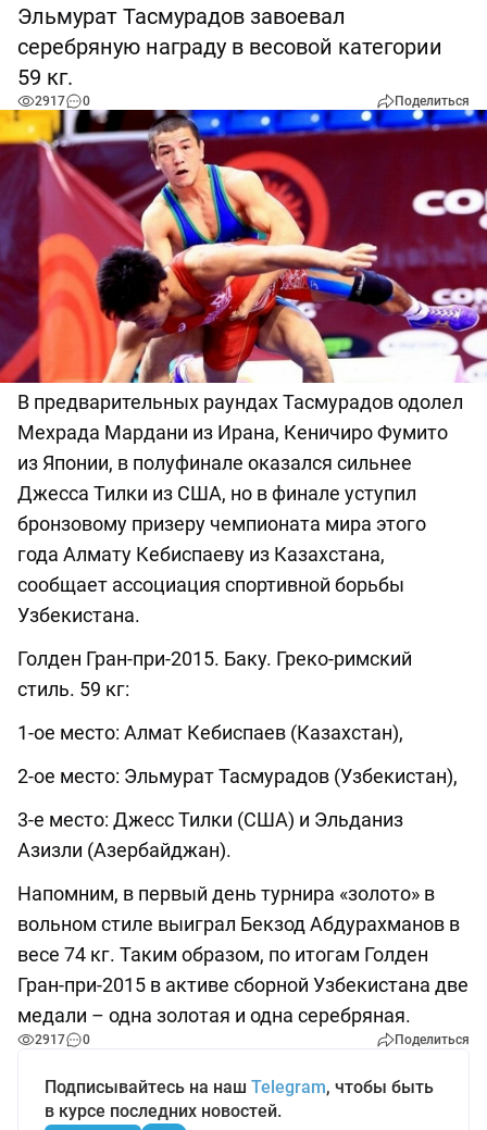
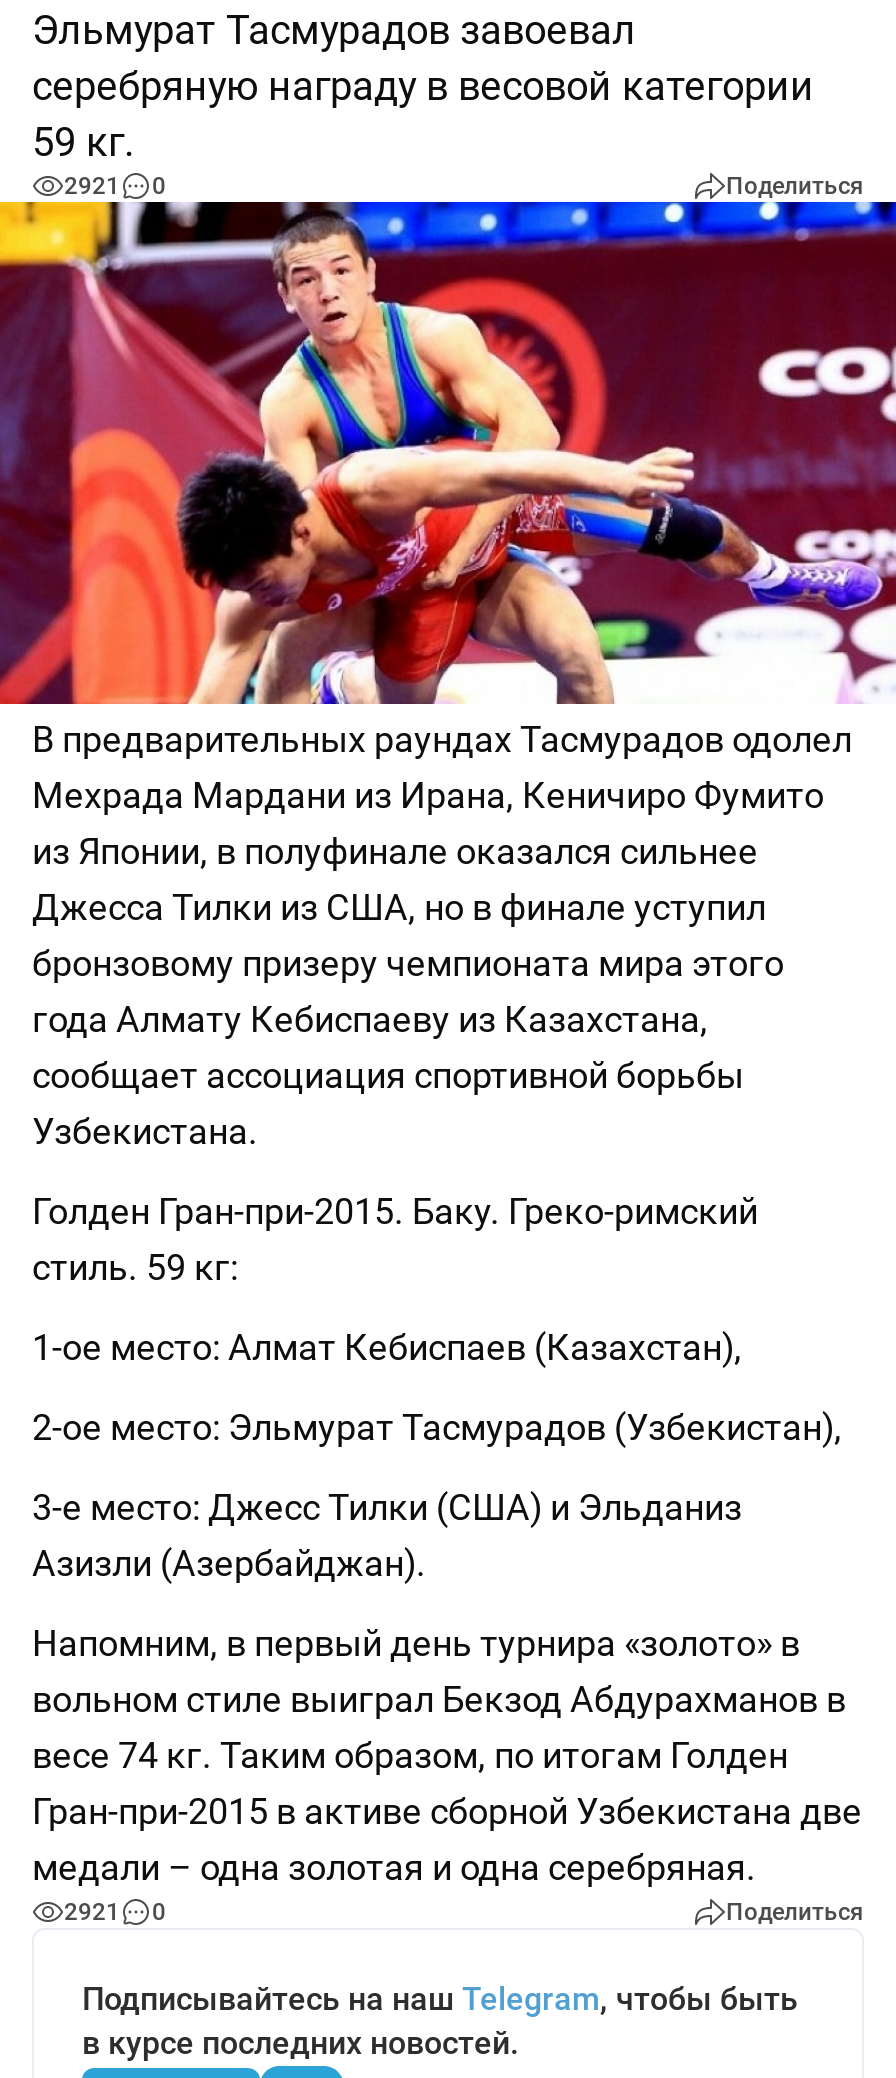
[35,94,90,109] 2917 0 -> [64,172,166,200] 2921 0
[35,1032,90,1048] 2917 0 -> [64,1898,166,1926] 2921 0

